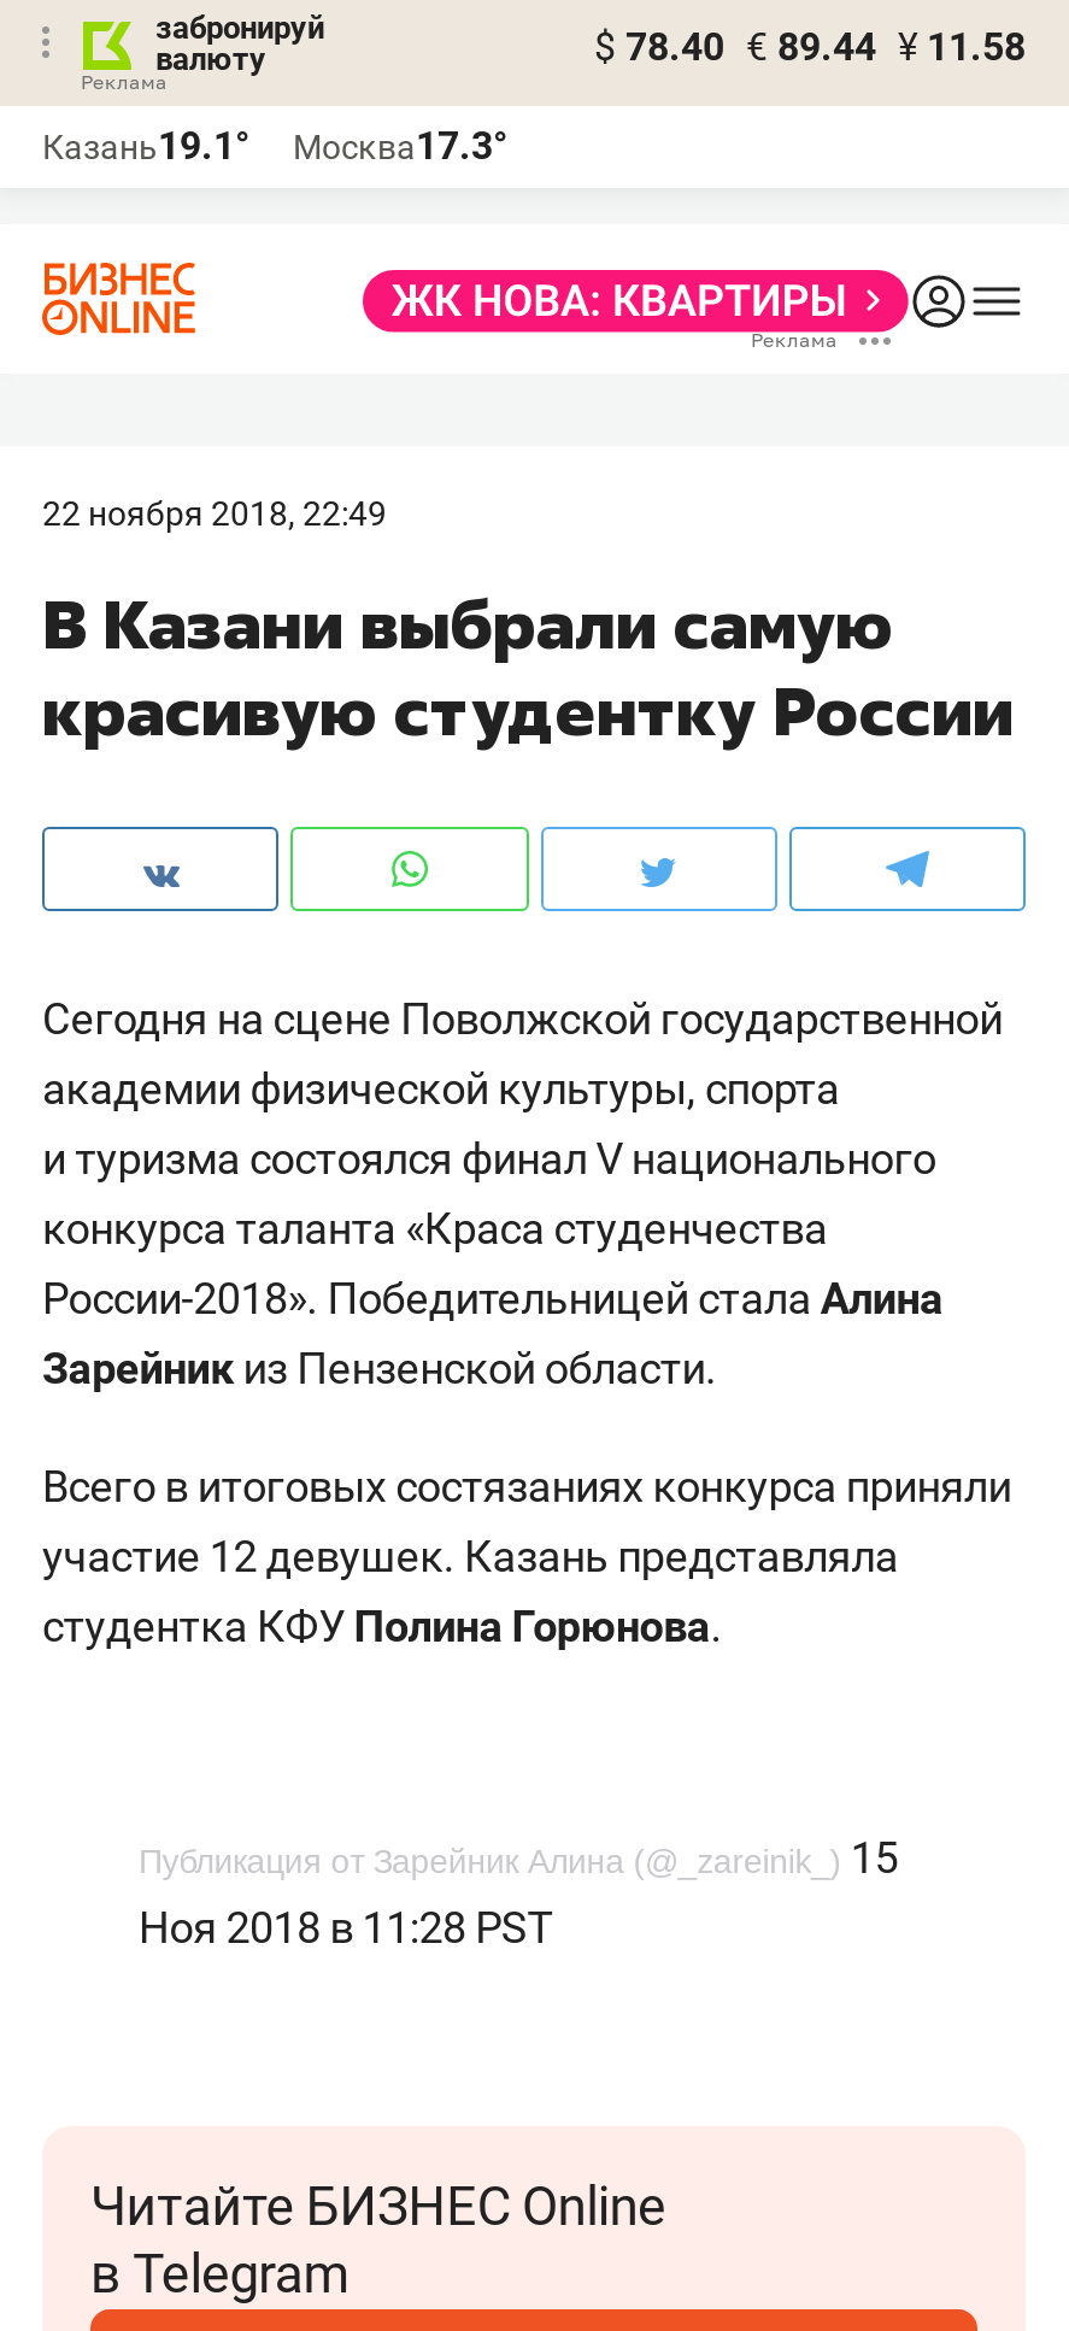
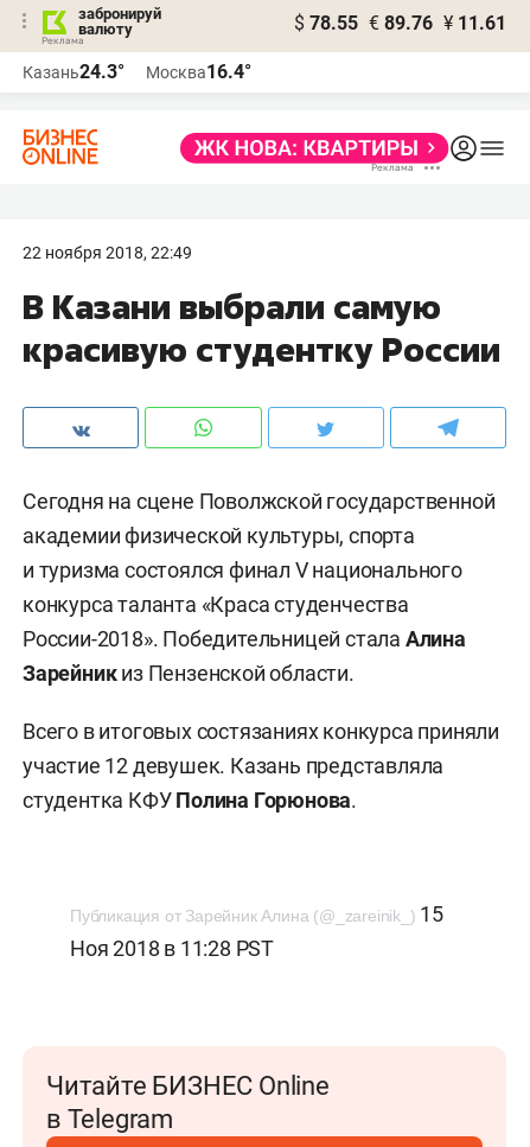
[594,24,1026,70] $ 78.40 € 89.44 ¥ 11.58 -> [294,12,506,34] $ 78.55 € 89.76 ¥ 11.61
[42,123,249,169] Казань19.1° -> [23,60,124,83] Казань24.3°
[293,123,507,169] Москва17.3° -> [146,60,251,83] Москва16.4°

